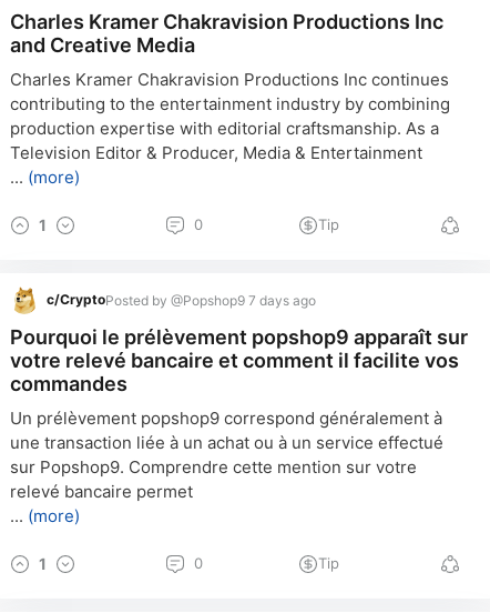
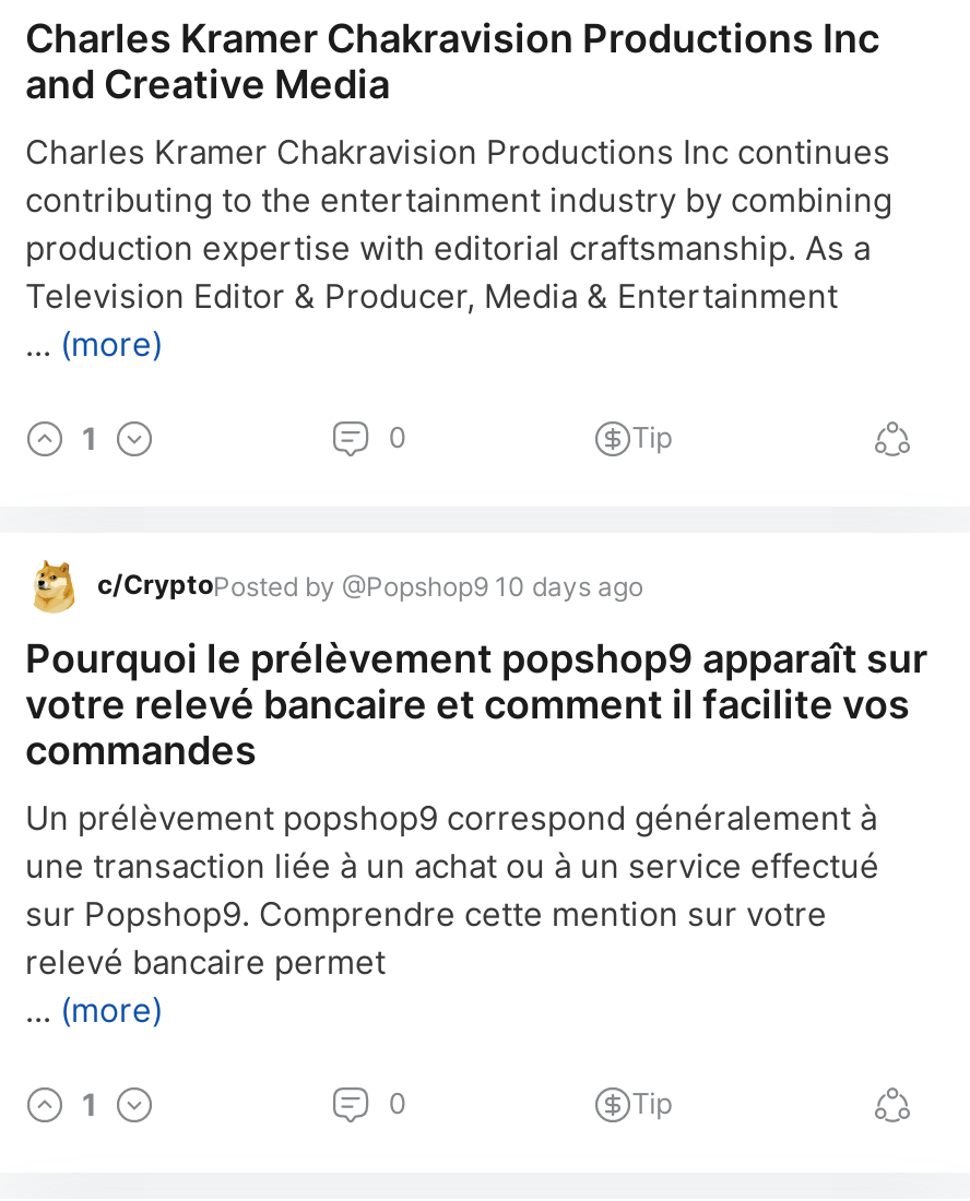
[47,291,316,308] c/CryptoPosted by @Popshop9 7 days ago -> [97,568,643,602] c/CryptoPosted by @Popshop9 10 days ago

